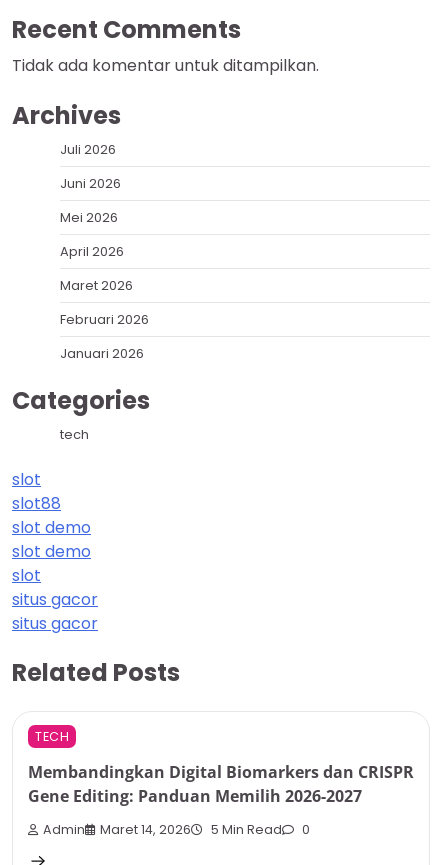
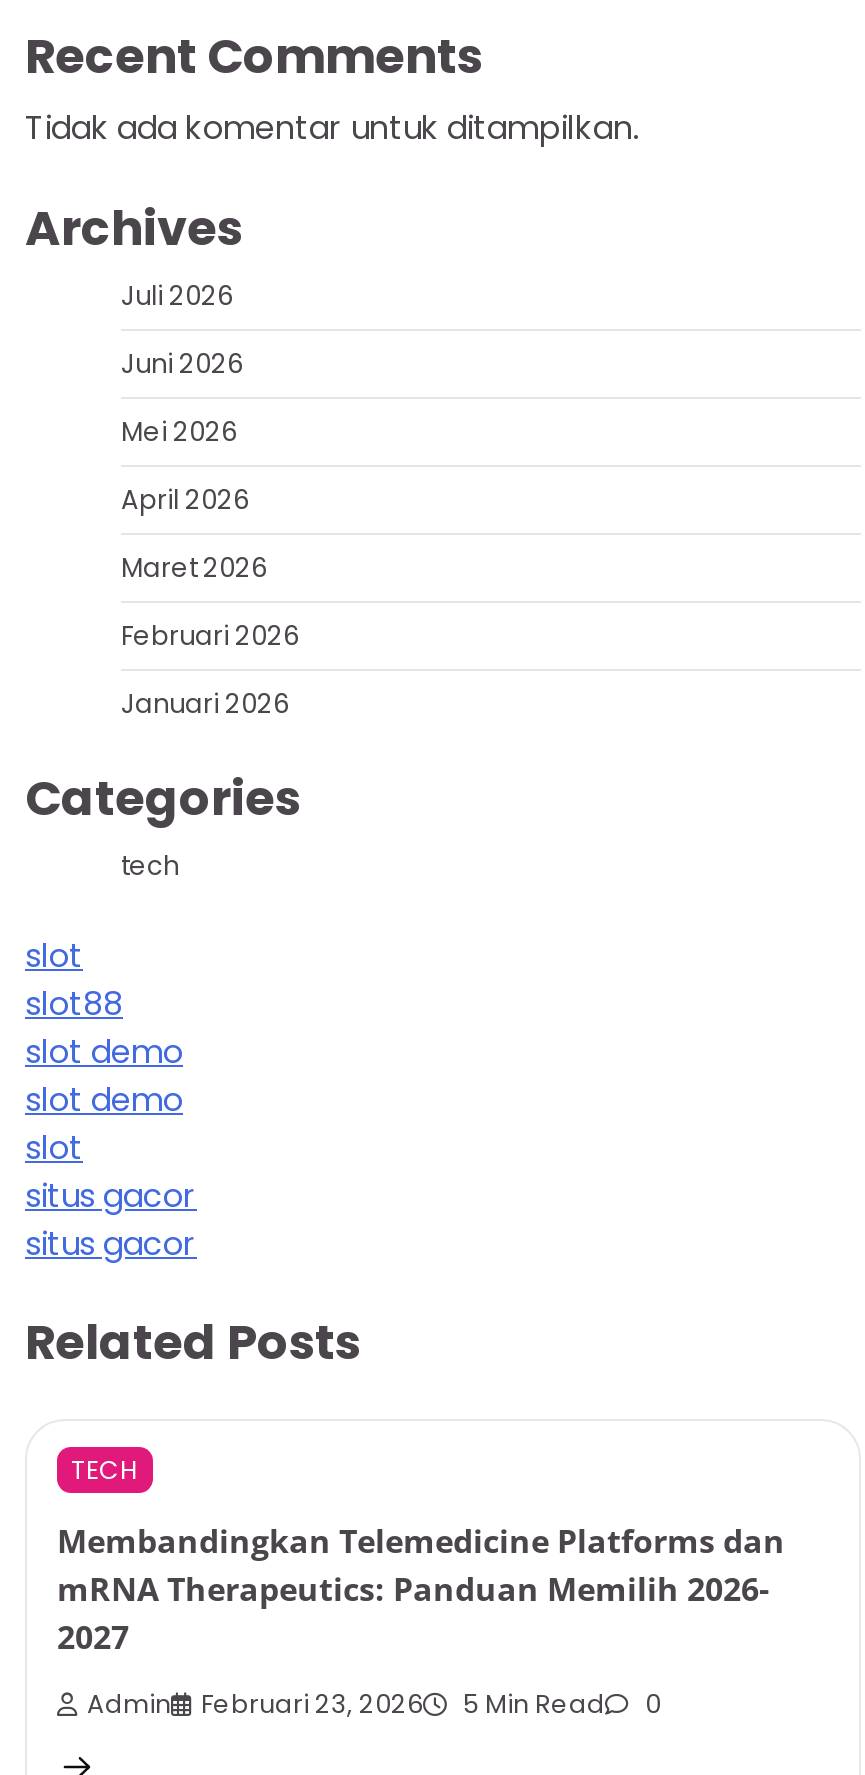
[28,761,414,807] Membandingkan Digital Biomarkers dan CRISPR | Gene Editing: Panduan Memilih 2026-2027 -> [57,1518,785,1658] Membandingkan Telemedicine Platforms dan | mRNA Therapeutics: Panduan Memilih 2026- | 2027
[43,821,310,838] Admin Maret 14, 2026 5 Min Read 0 -> [87,1687,661,1721] Admin Februari 23, 2026 5 Min Read 0

